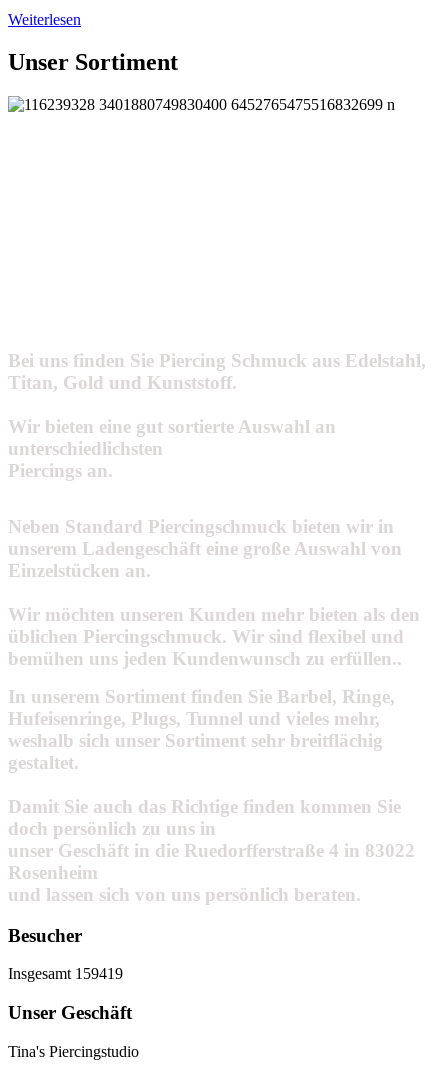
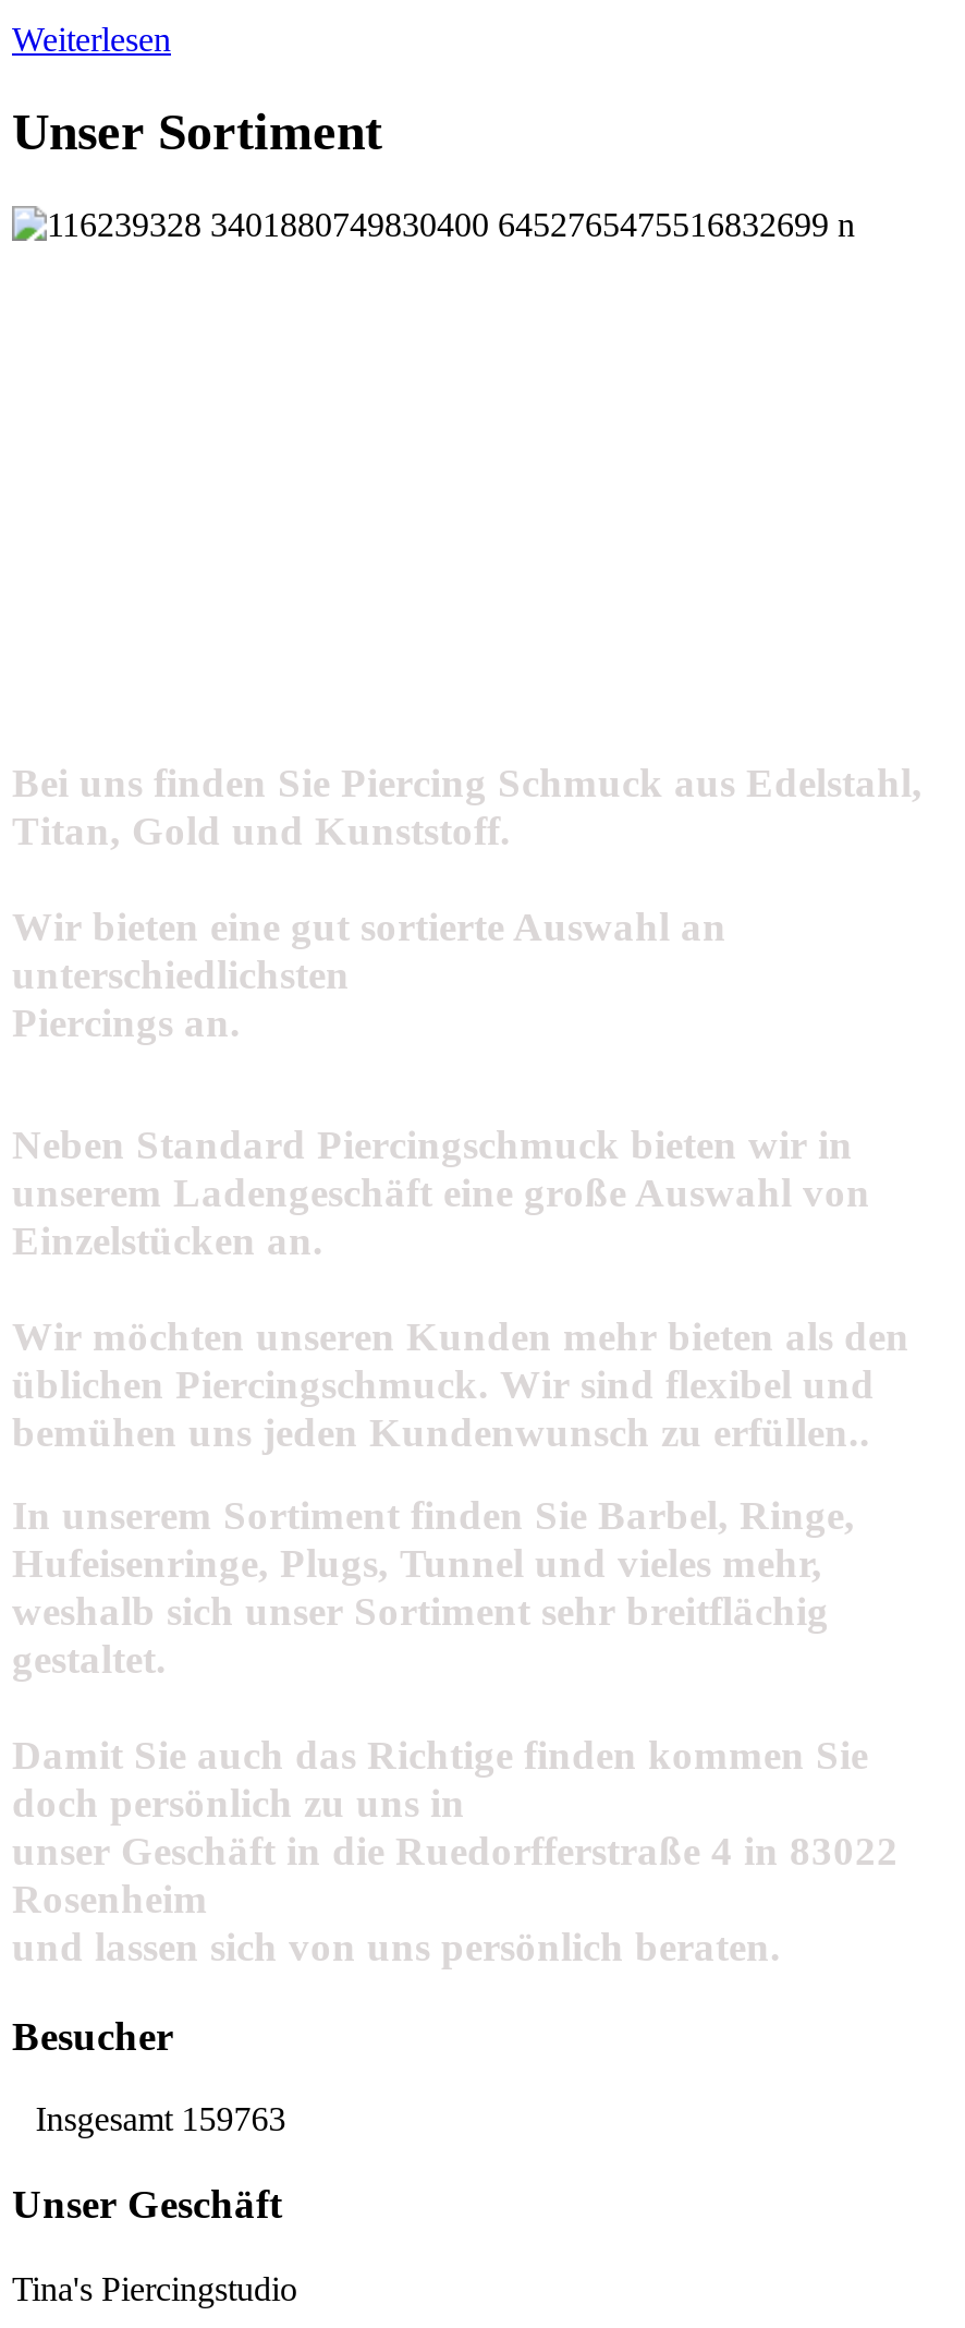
[8,965,123,982] Insgesamt 159419 -> [36,2101,286,2138] Insgesamt 159763

